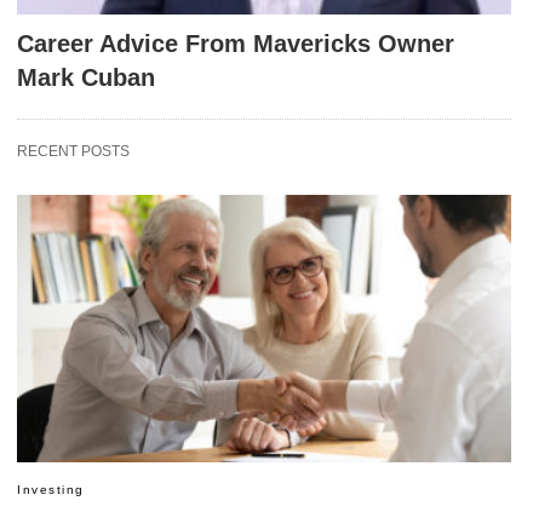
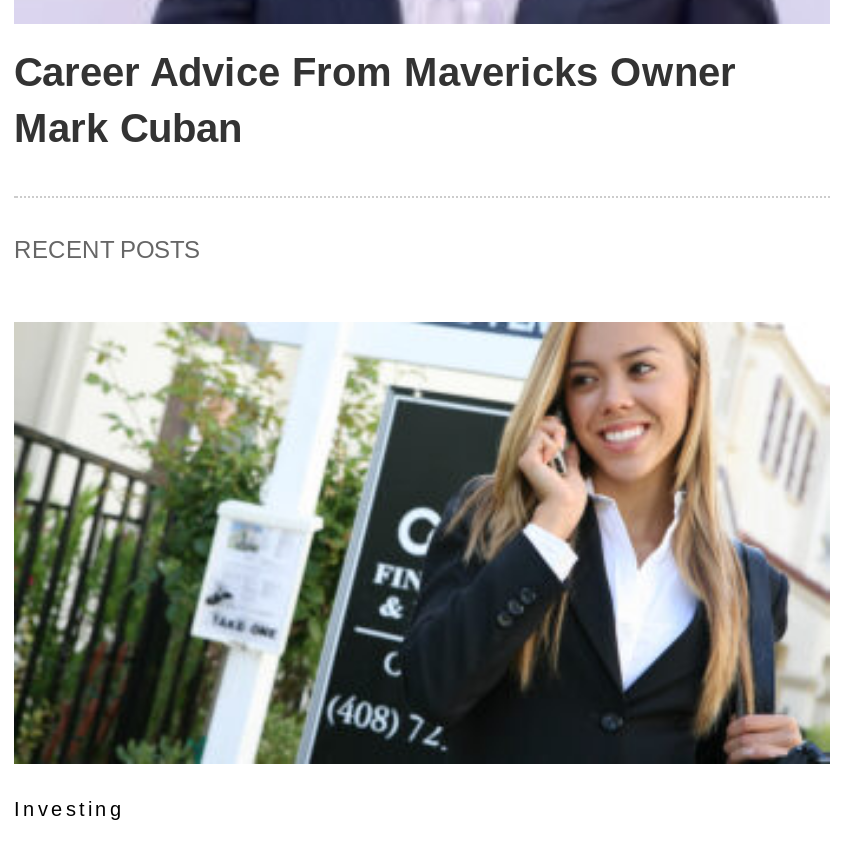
[16,194,512,464] [image] -> [12,320,830,766] [image]

